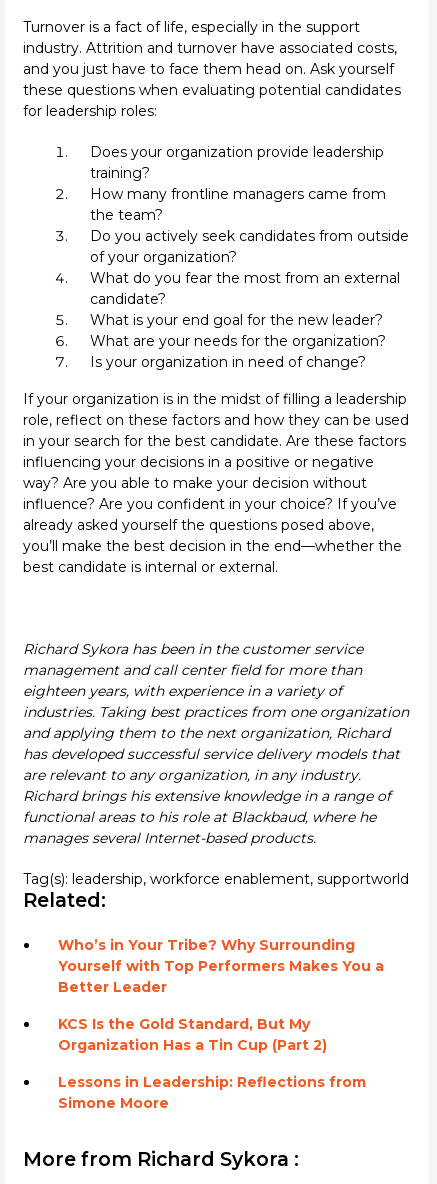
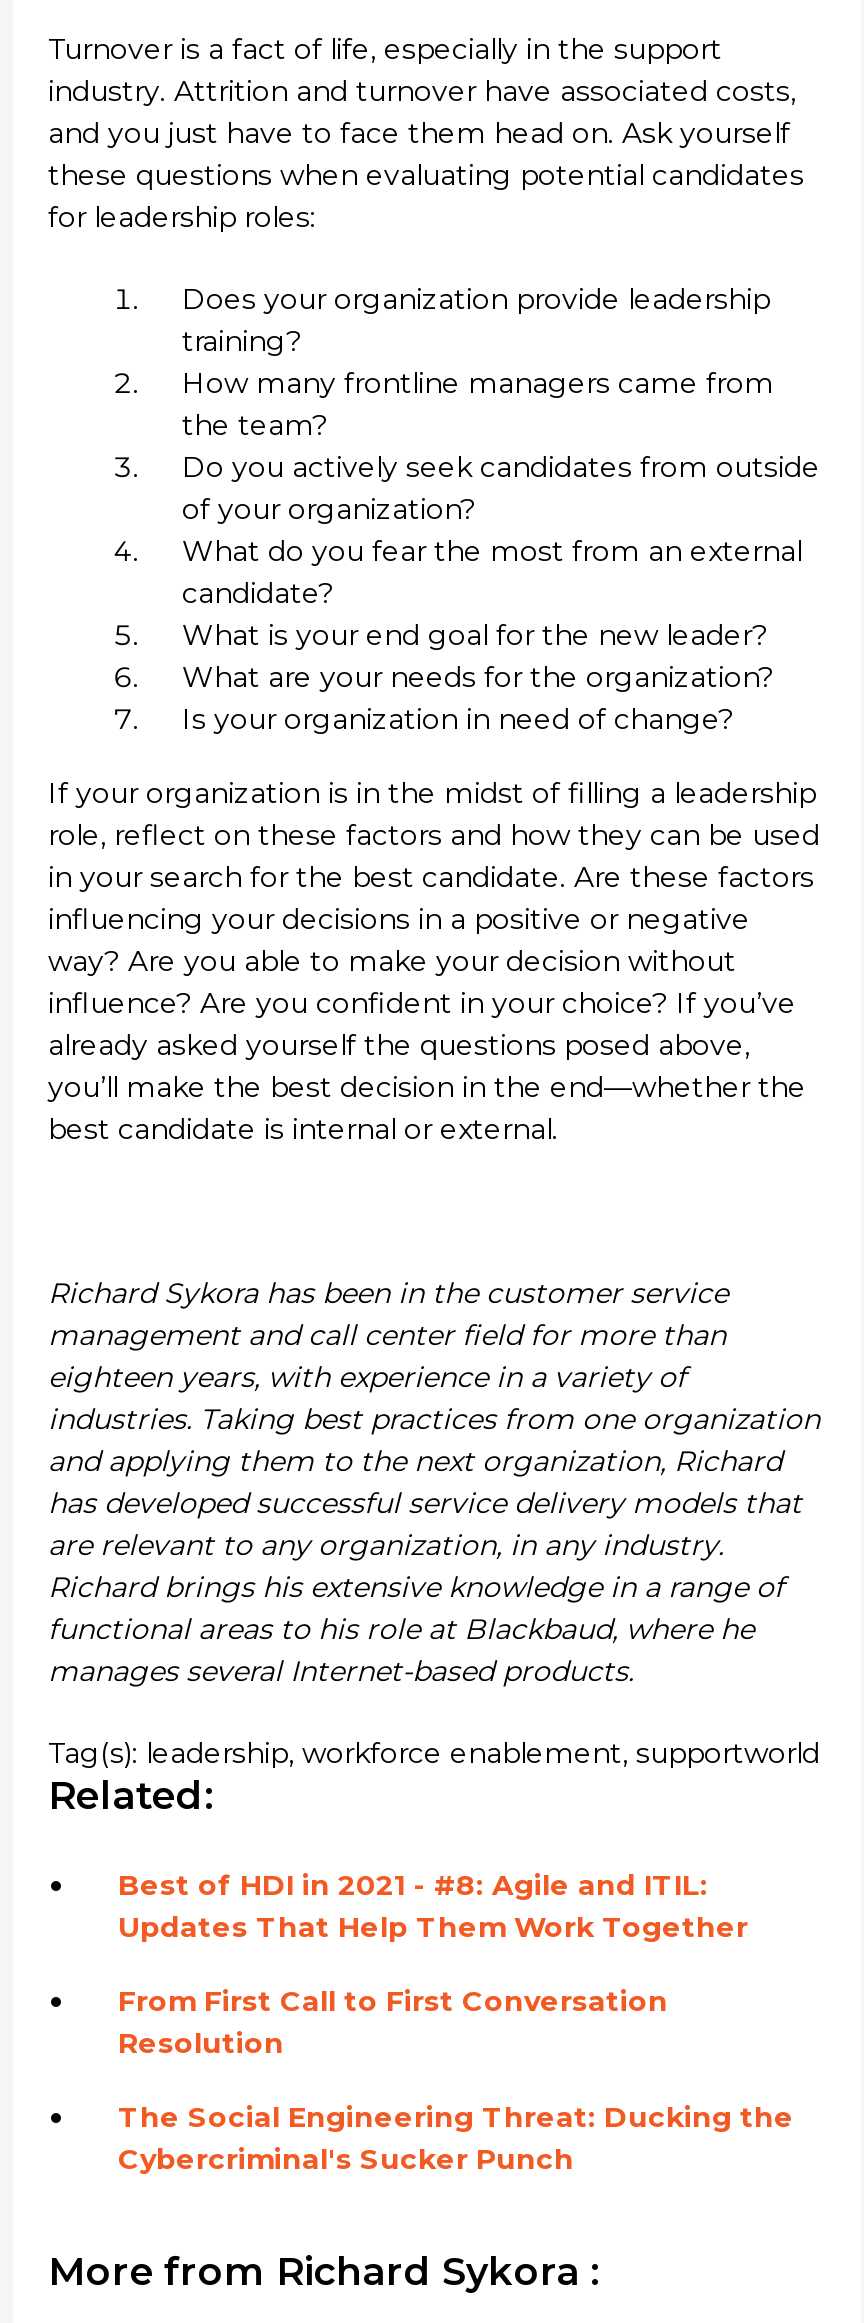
[57,936,383,996] Who’s in Your Tribe? Why Surrounding | Yourself with Top Performers Makes You a | Better Leader -> [118,1867,748,1945] Best of HDI in 2021 - #8: Agile and ITIL: | Updates That Help Them Work Together
[57,1015,326,1054] KCS Is the Gold Standard, But My | Organization Has a Tin Cup (Part 2) -> [118,1983,668,2061] From First Call to First Conversation | Resolution
[57,1073,365,1112] Lessons in Leadership: Reflections from | Simone Moore -> [118,2099,794,2177] The Social Engineering Threat: Ducking the | Cybercriminal's Sucker Punch

